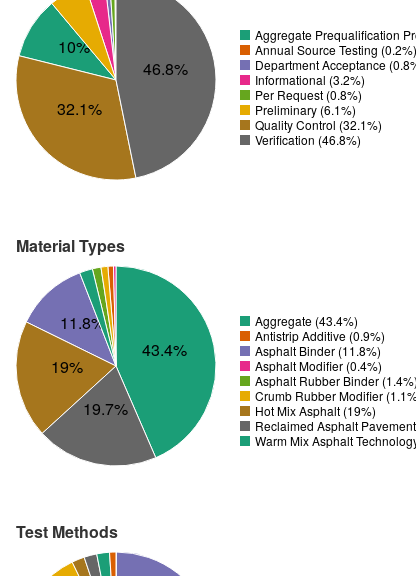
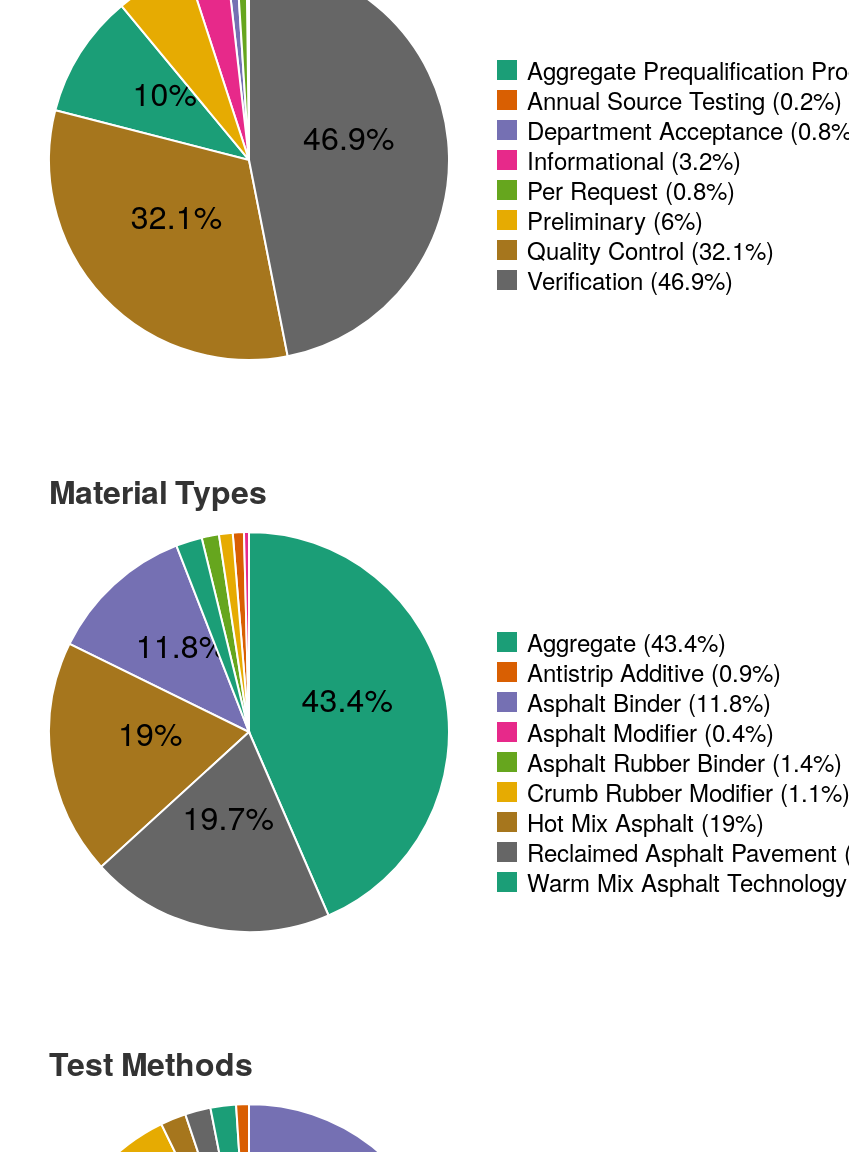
[143,57,188,80] 46.8% -> [303,113,394,159] 46.9%
[255,101,356,118] Preliminary (6.1%) -> [527,202,703,237] Preliminary (6%)
[255,131,361,148] Verification (46.8%) -> [527,262,733,297] Verification (46.9%)

